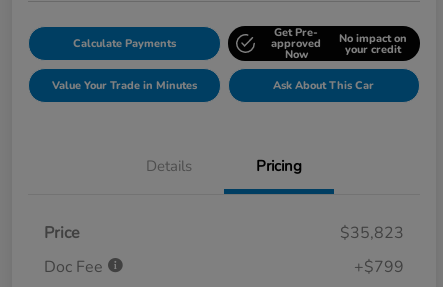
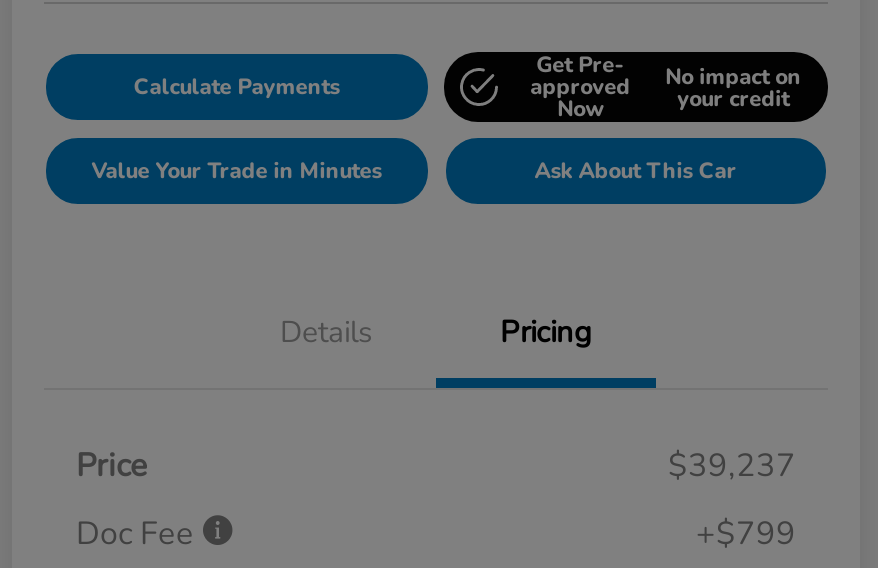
[340,222,404,244] $35,823 -> [668,444,796,488] $39,237

